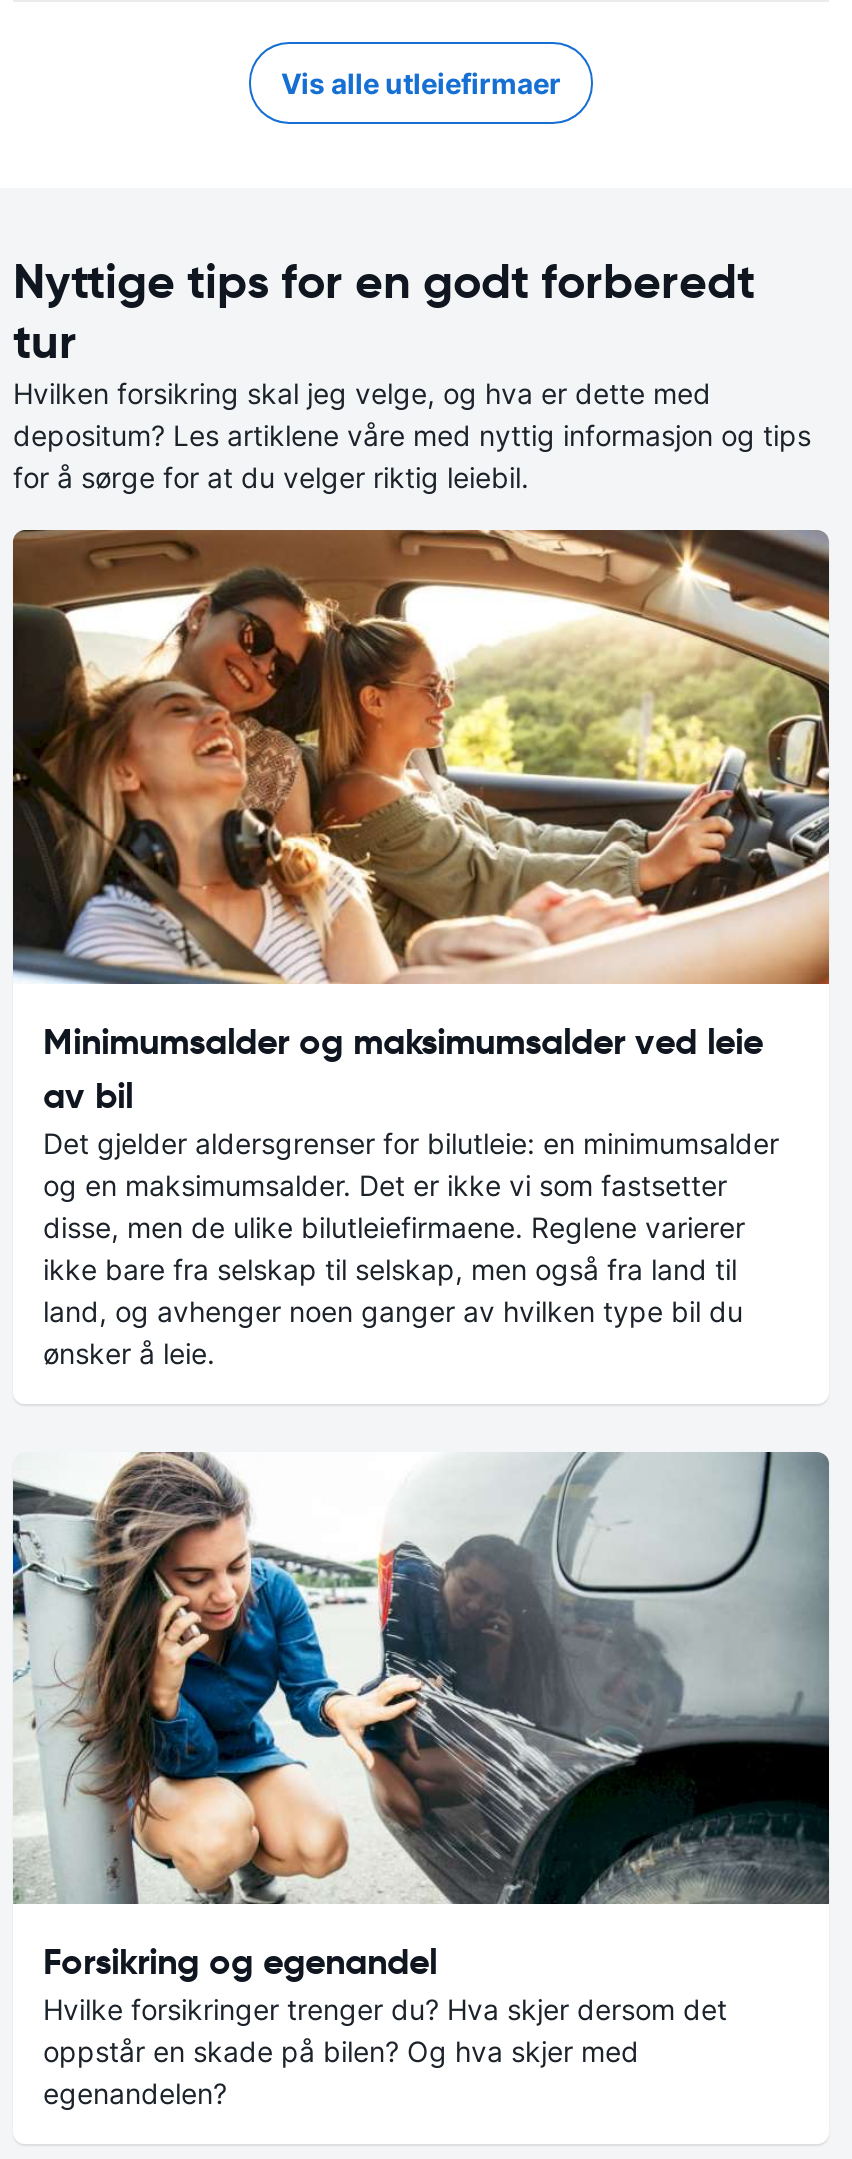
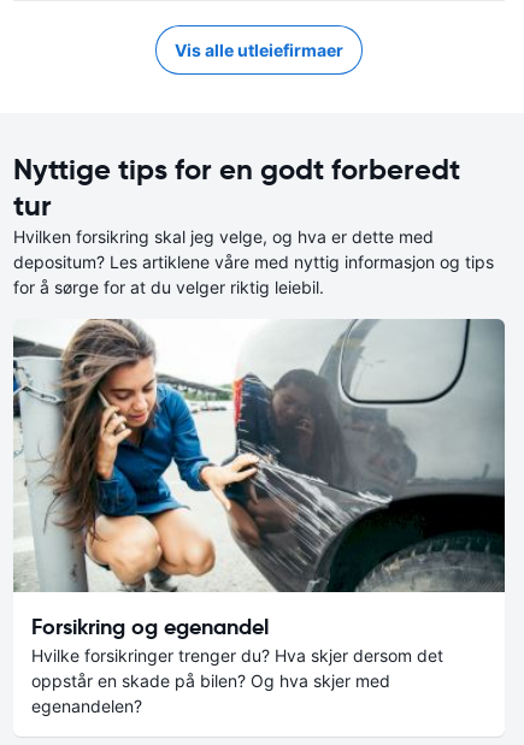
[11,528,831,1369] [image] | Minimumsalder og maksimumsalder ved leie | av bil | Det gjelder aldersgrenser for bilutleie: en minimumsalder | og en maksimumsalder. Det er ikke vi som fastsetter | disse, men de ulike bilutleiefirmaene. Reglene varierer | ikke bare fra selskap til selskap, men også fra land til | land, og avhenger noen ganger av hvilken type bil du | ønsker å leie. -> none

